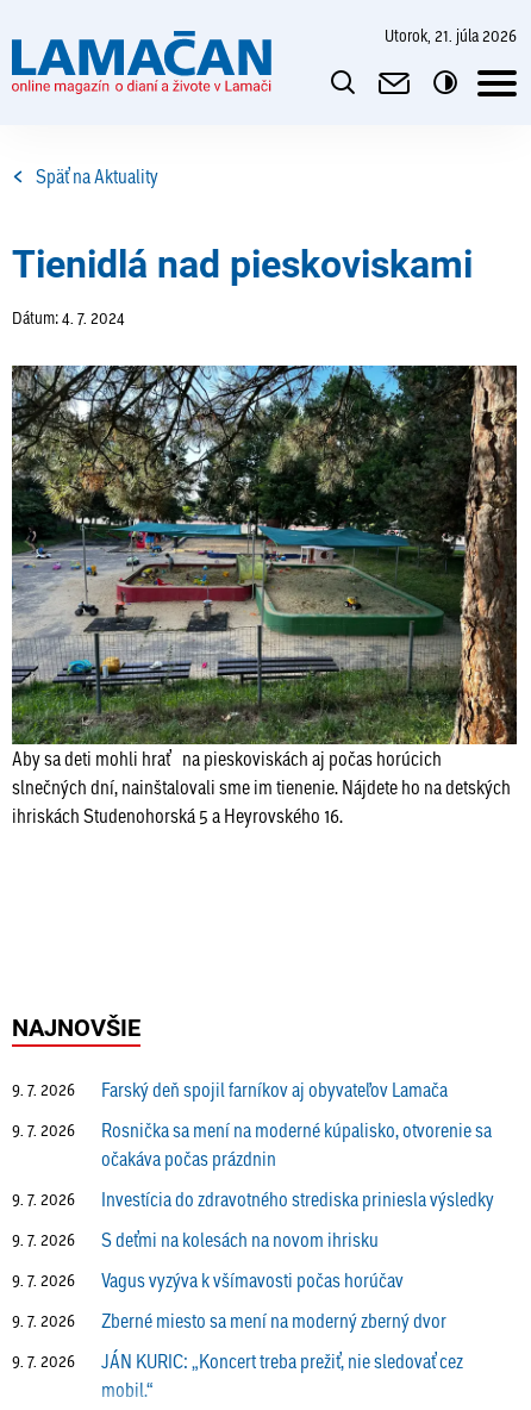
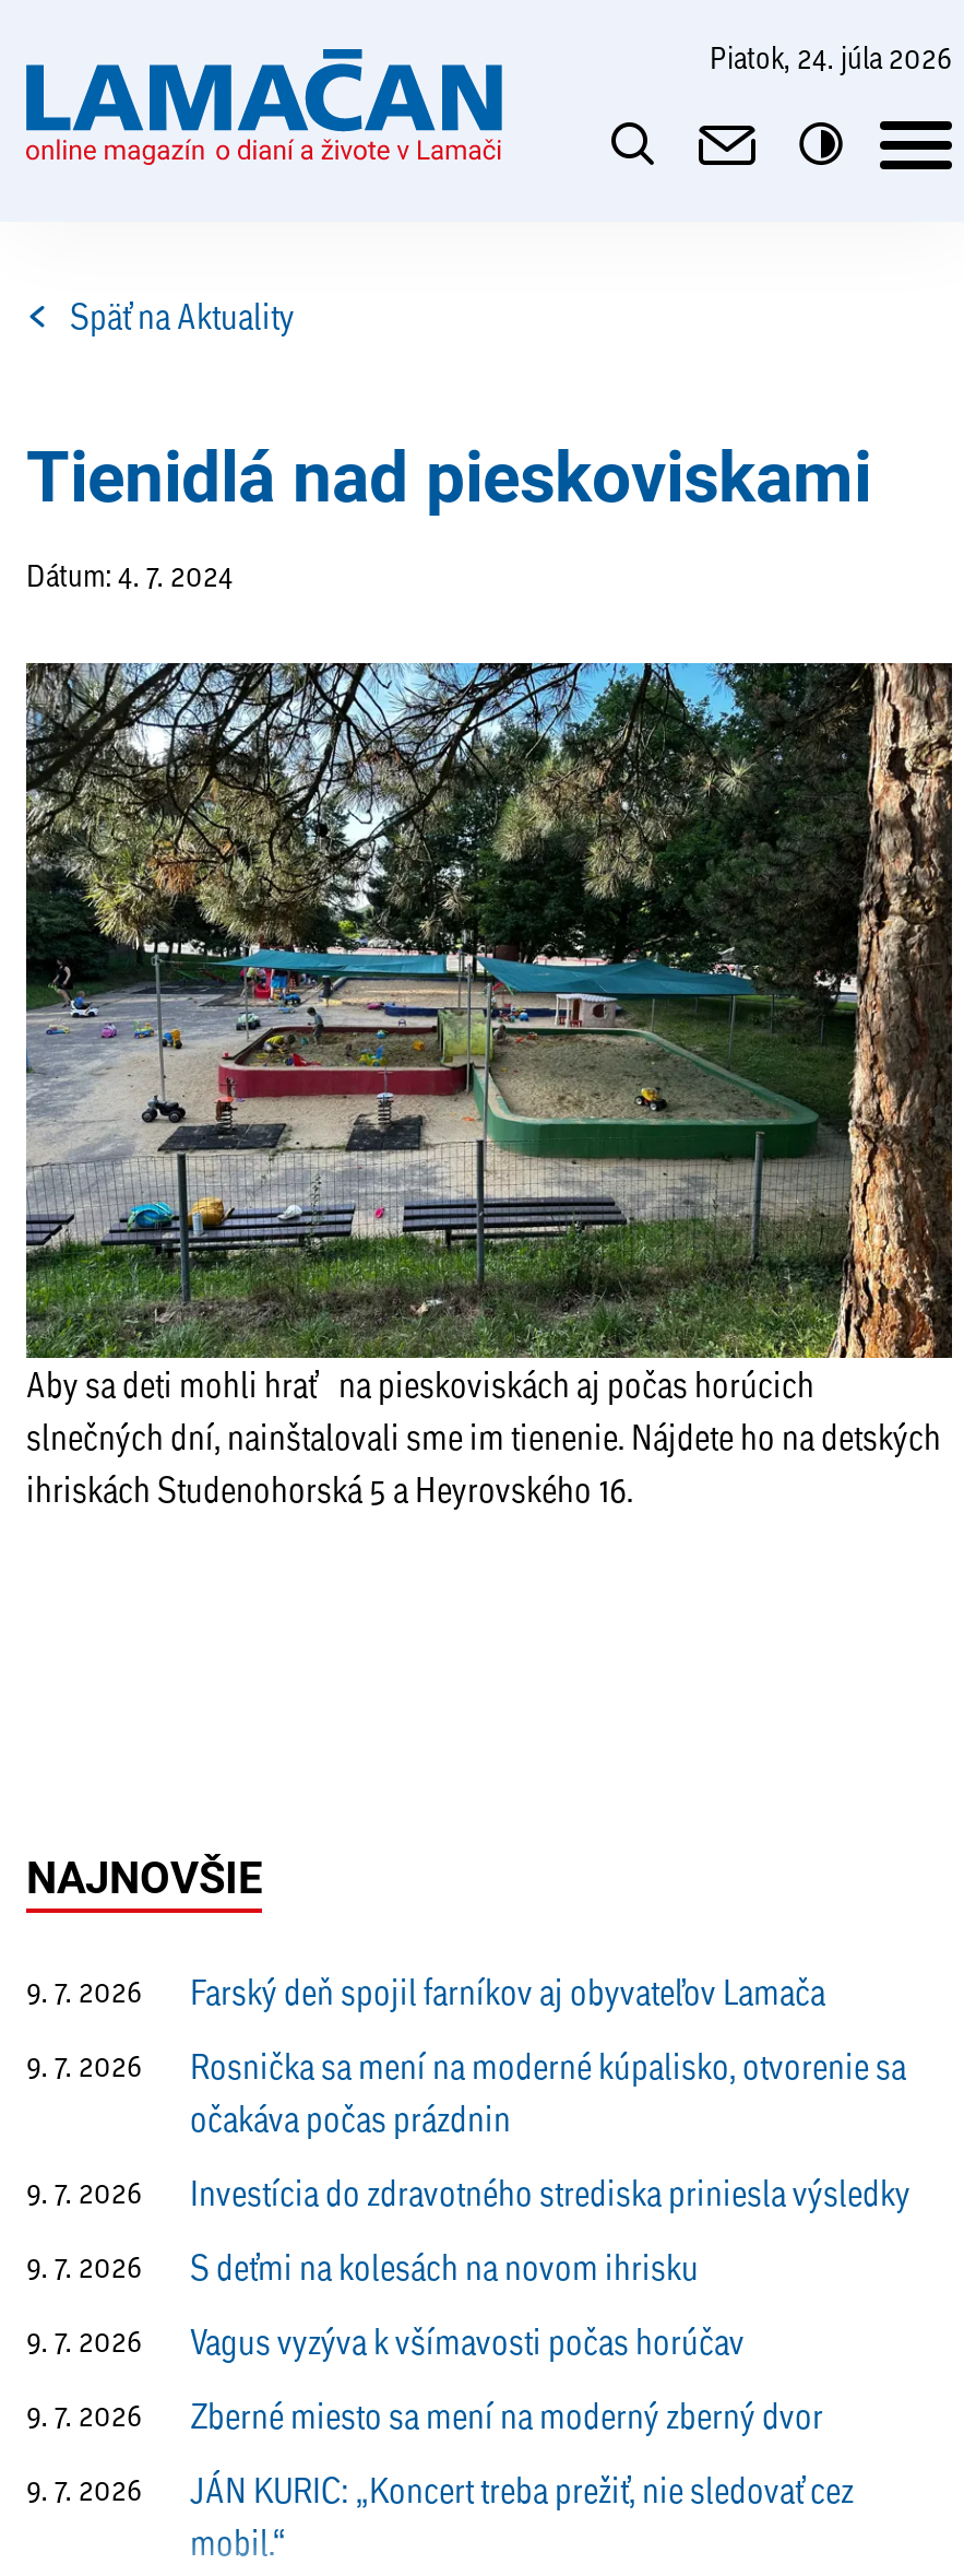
[394,24,517,46] utorok, 21. júla 2026 -> [727,36,952,78] piatok, 24. júla 2026

